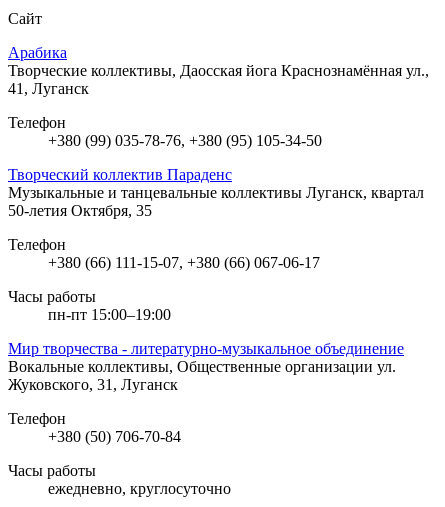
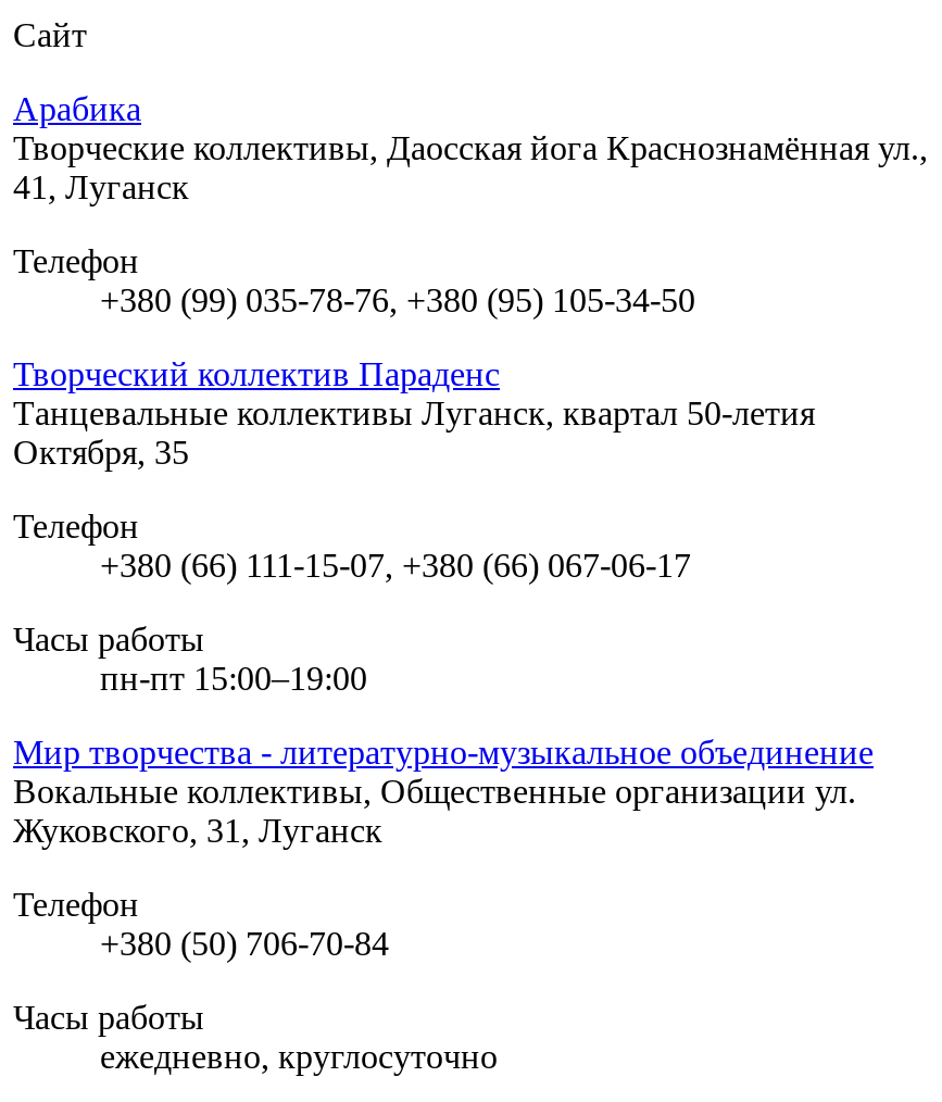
[8,184,424,219] Музыкальные и танцевальные коллективы Луганск, квартал | 50-летия Октября, 35 -> [13,394,815,470] Танцевальные коллективы Луганск, квартал 50-летия | Октября, 35

